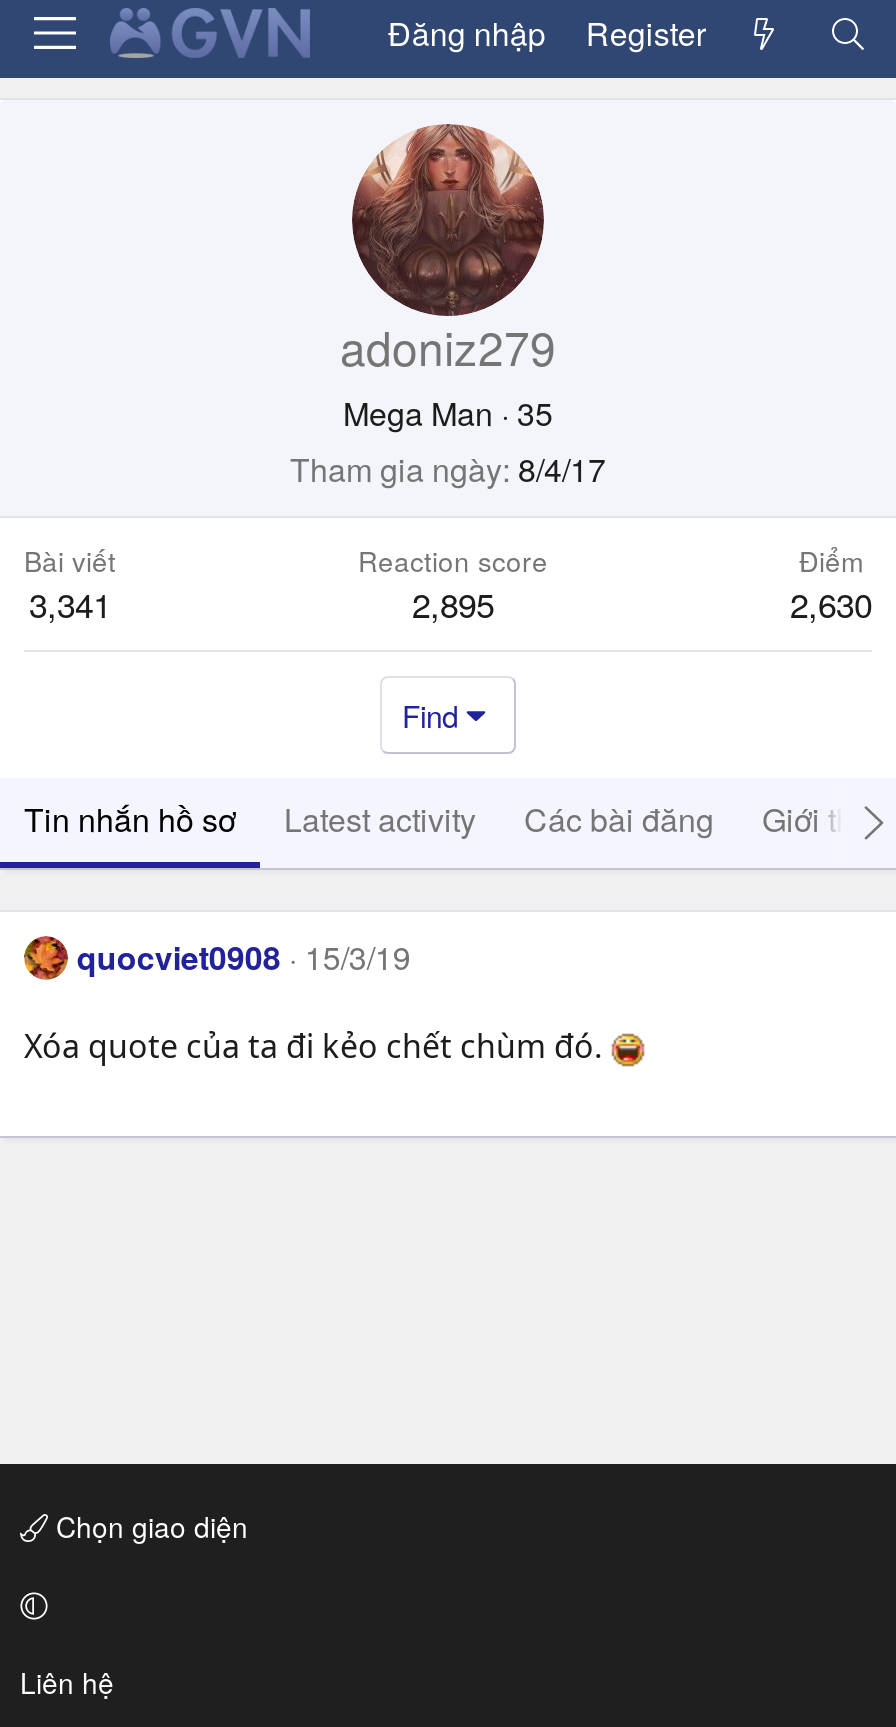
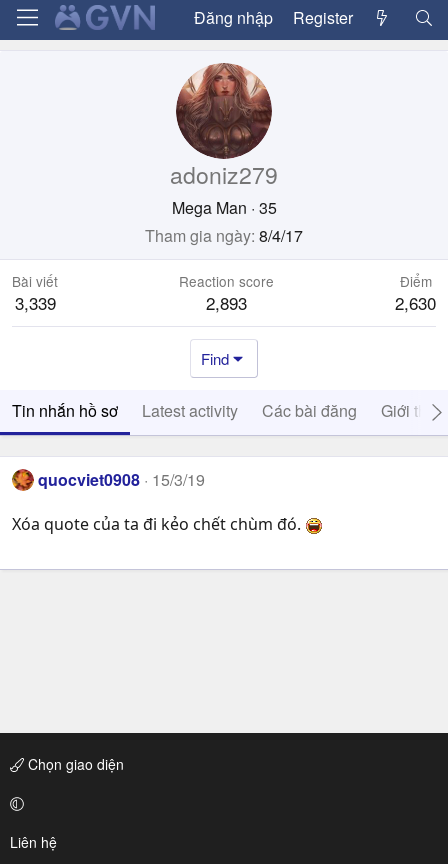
[29,578,111,628] 3,341 -> [14,290,55,315] 3,339
[412,578,494,628] 2,895 -> [206,290,247,315] 2,893

